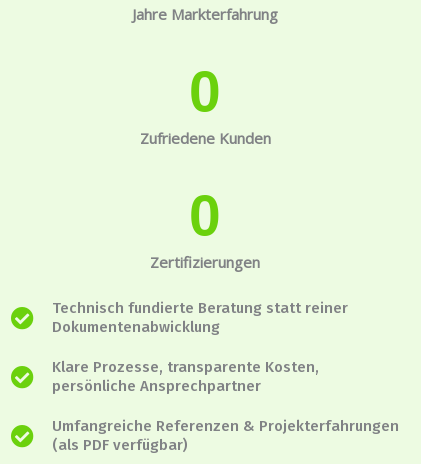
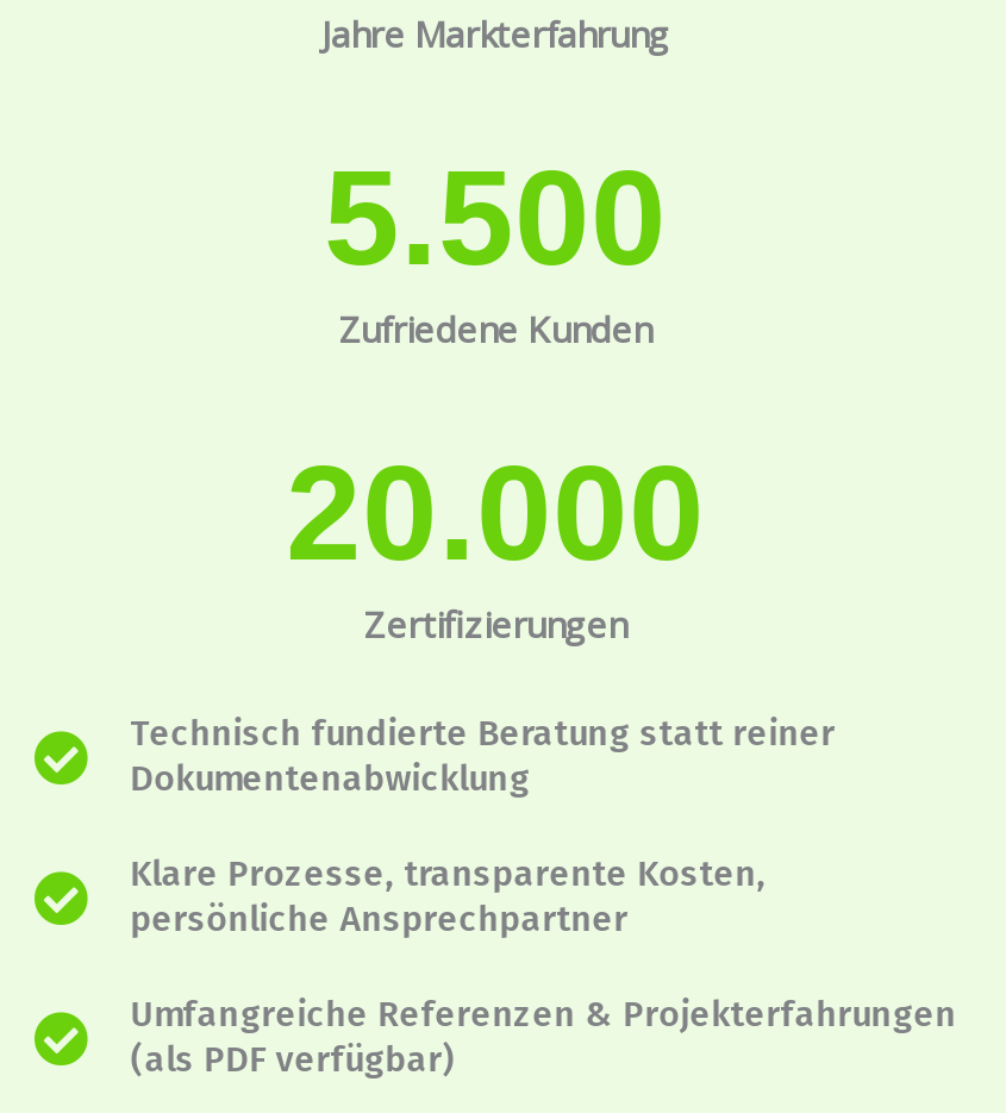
[189,59,221,123] 0 -> [324,141,667,293] 5.500
[189,183,221,247] 0 -> [286,436,705,588] 20.000

